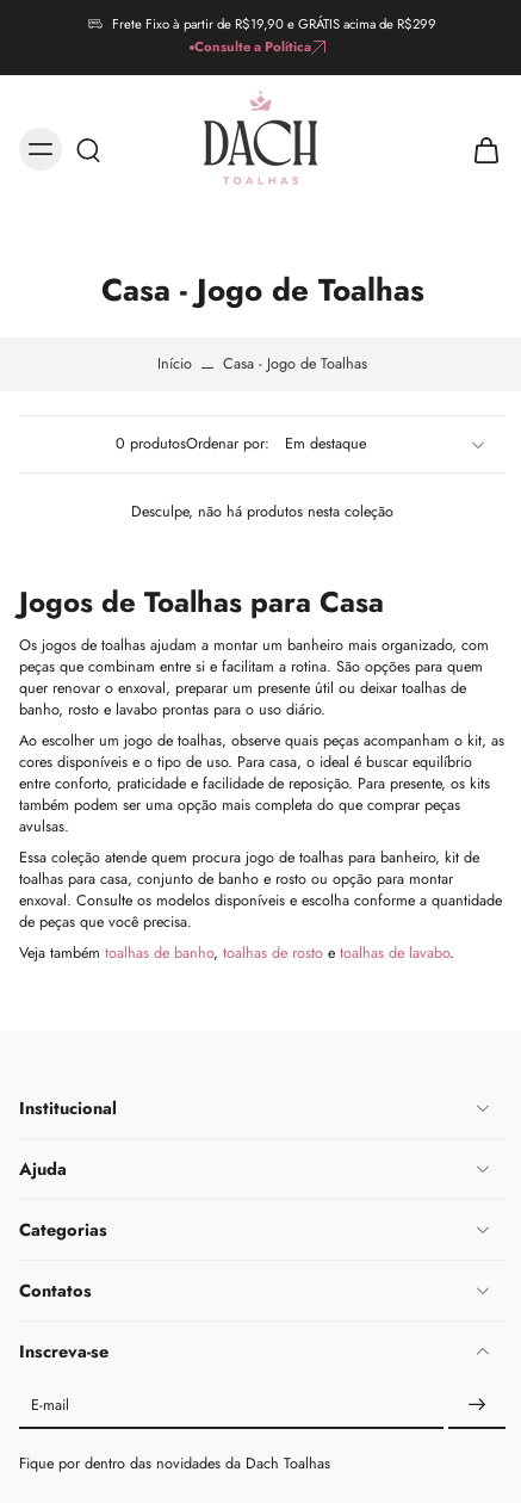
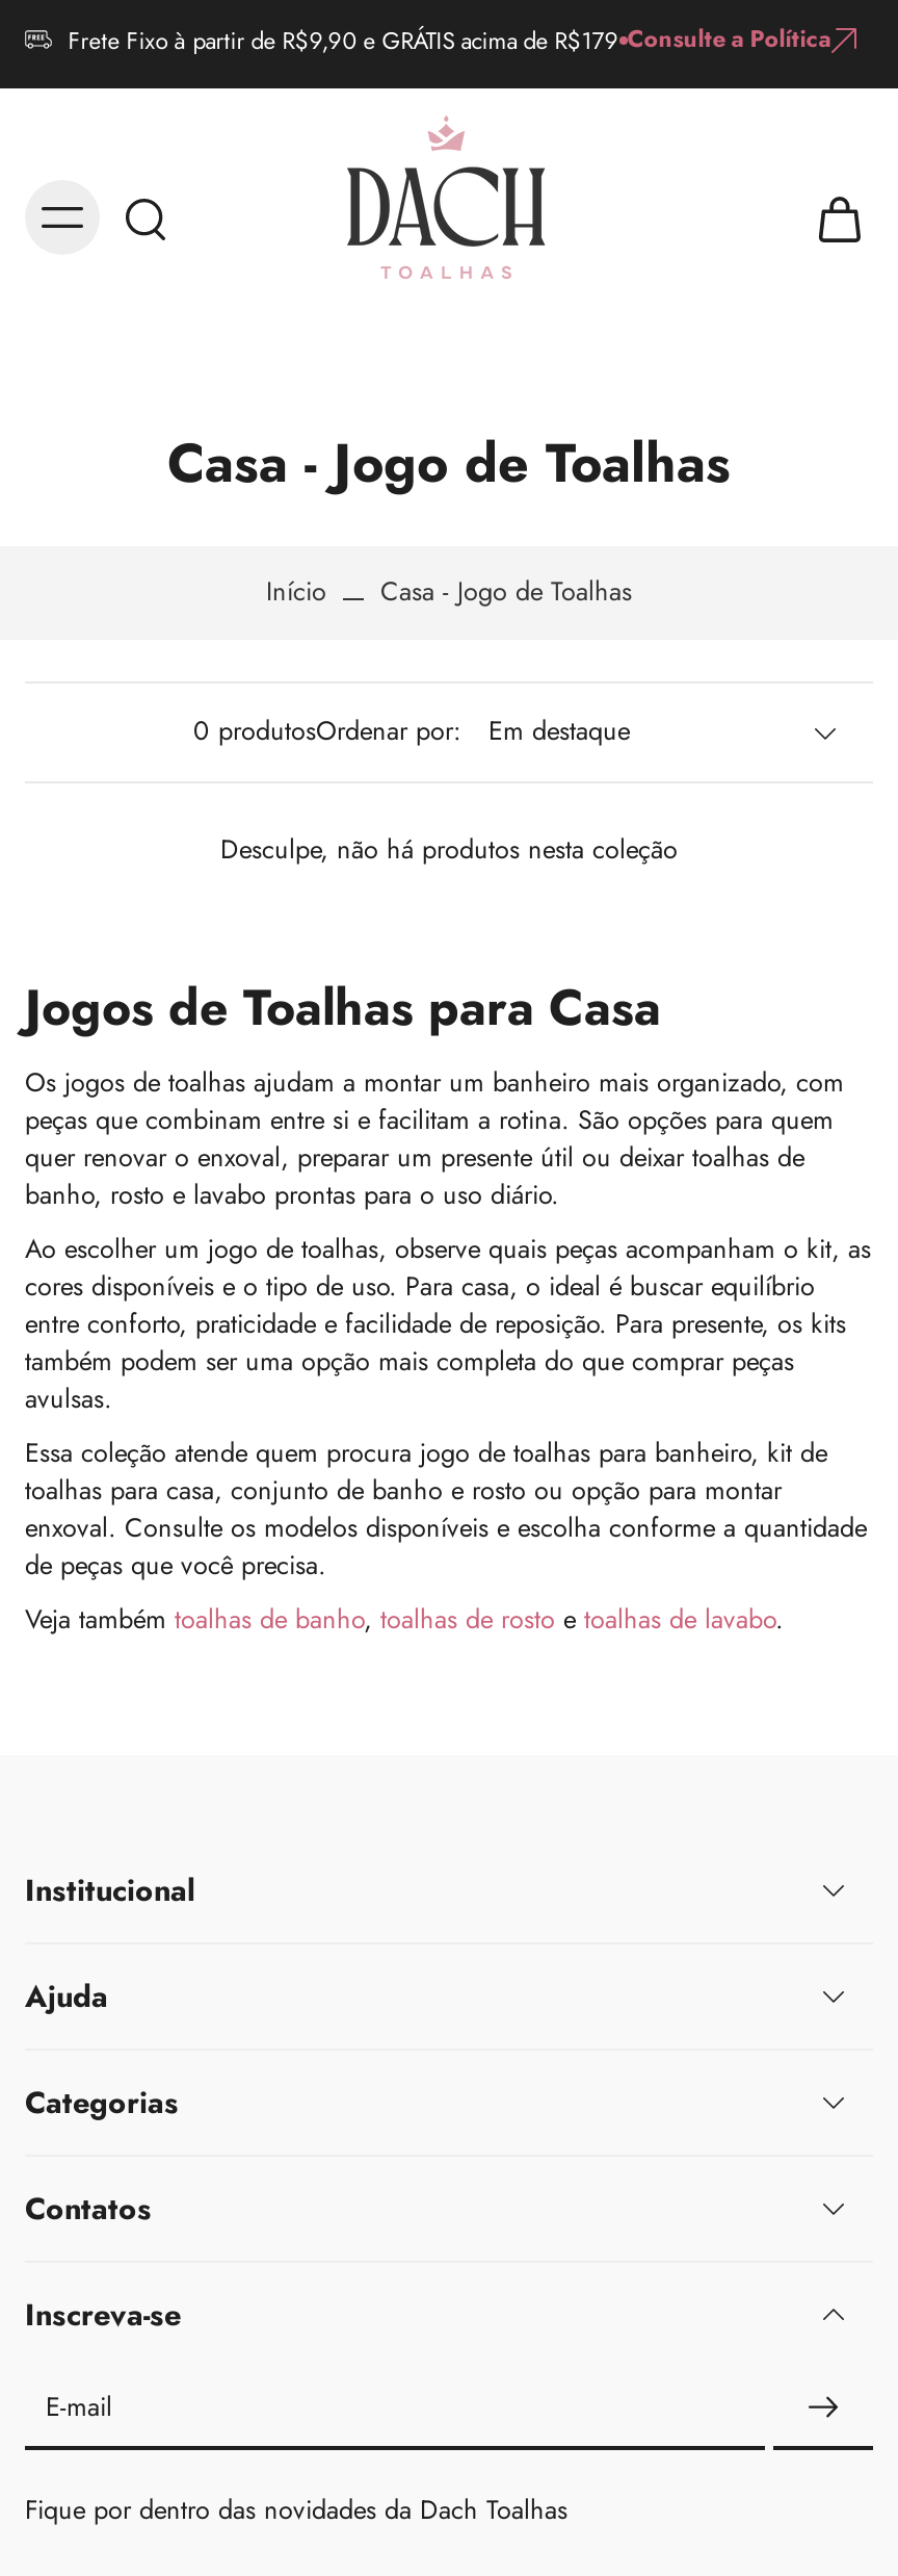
[112,14,437,56] Frete Fixo à partir de R$19,90 e GRÁTIS acima de R$299 | Consulte a Política -> [68,22,831,56] Frete Fixo à partir de R$9,90 e GRÁTIS acima de R$179 Consulte a Política

